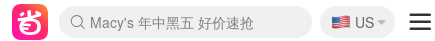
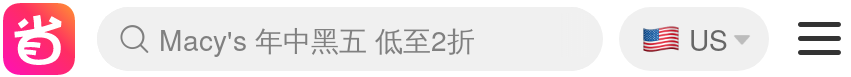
[90,12,254,32] Macy's 年中黑五 好价速抢 -> [159,19,475,59] Macy's 年中黑五 低至2折

